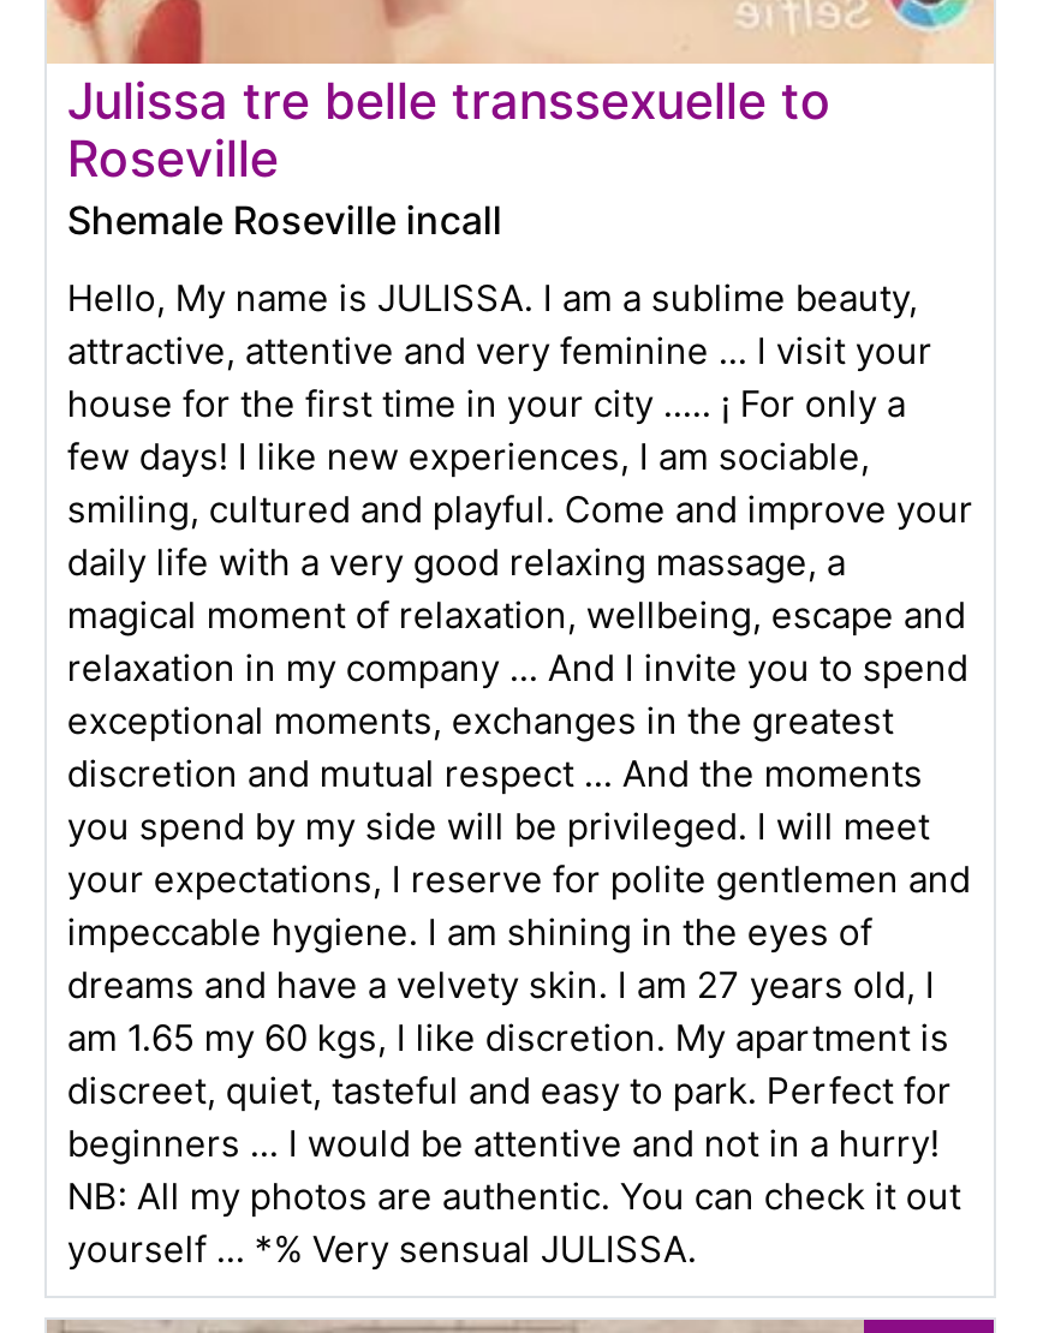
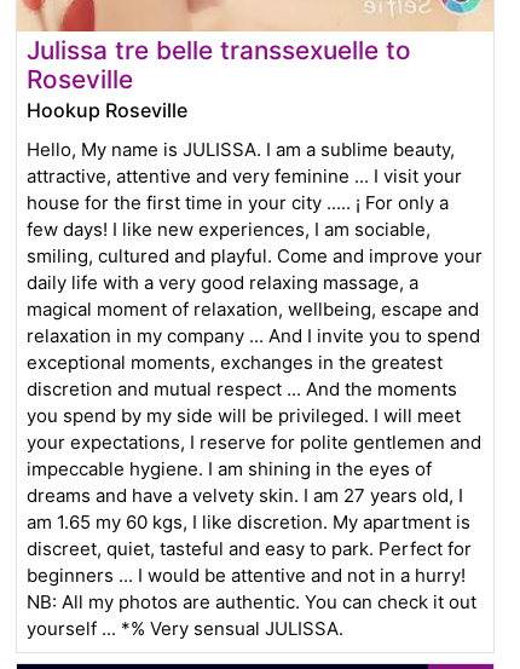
[67,196,502,244] Shemale Roseville incall -> [27,98,188,123] Hookup Roseville

